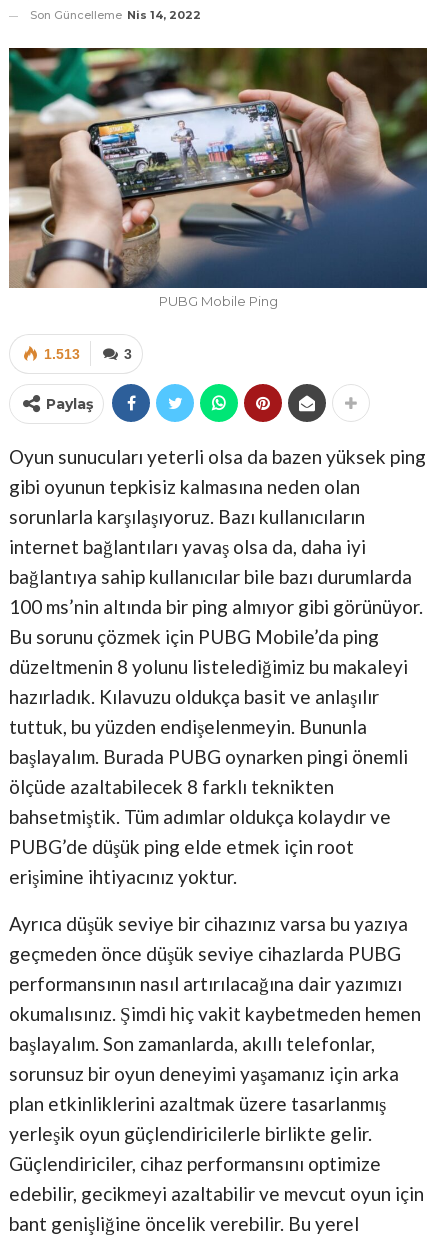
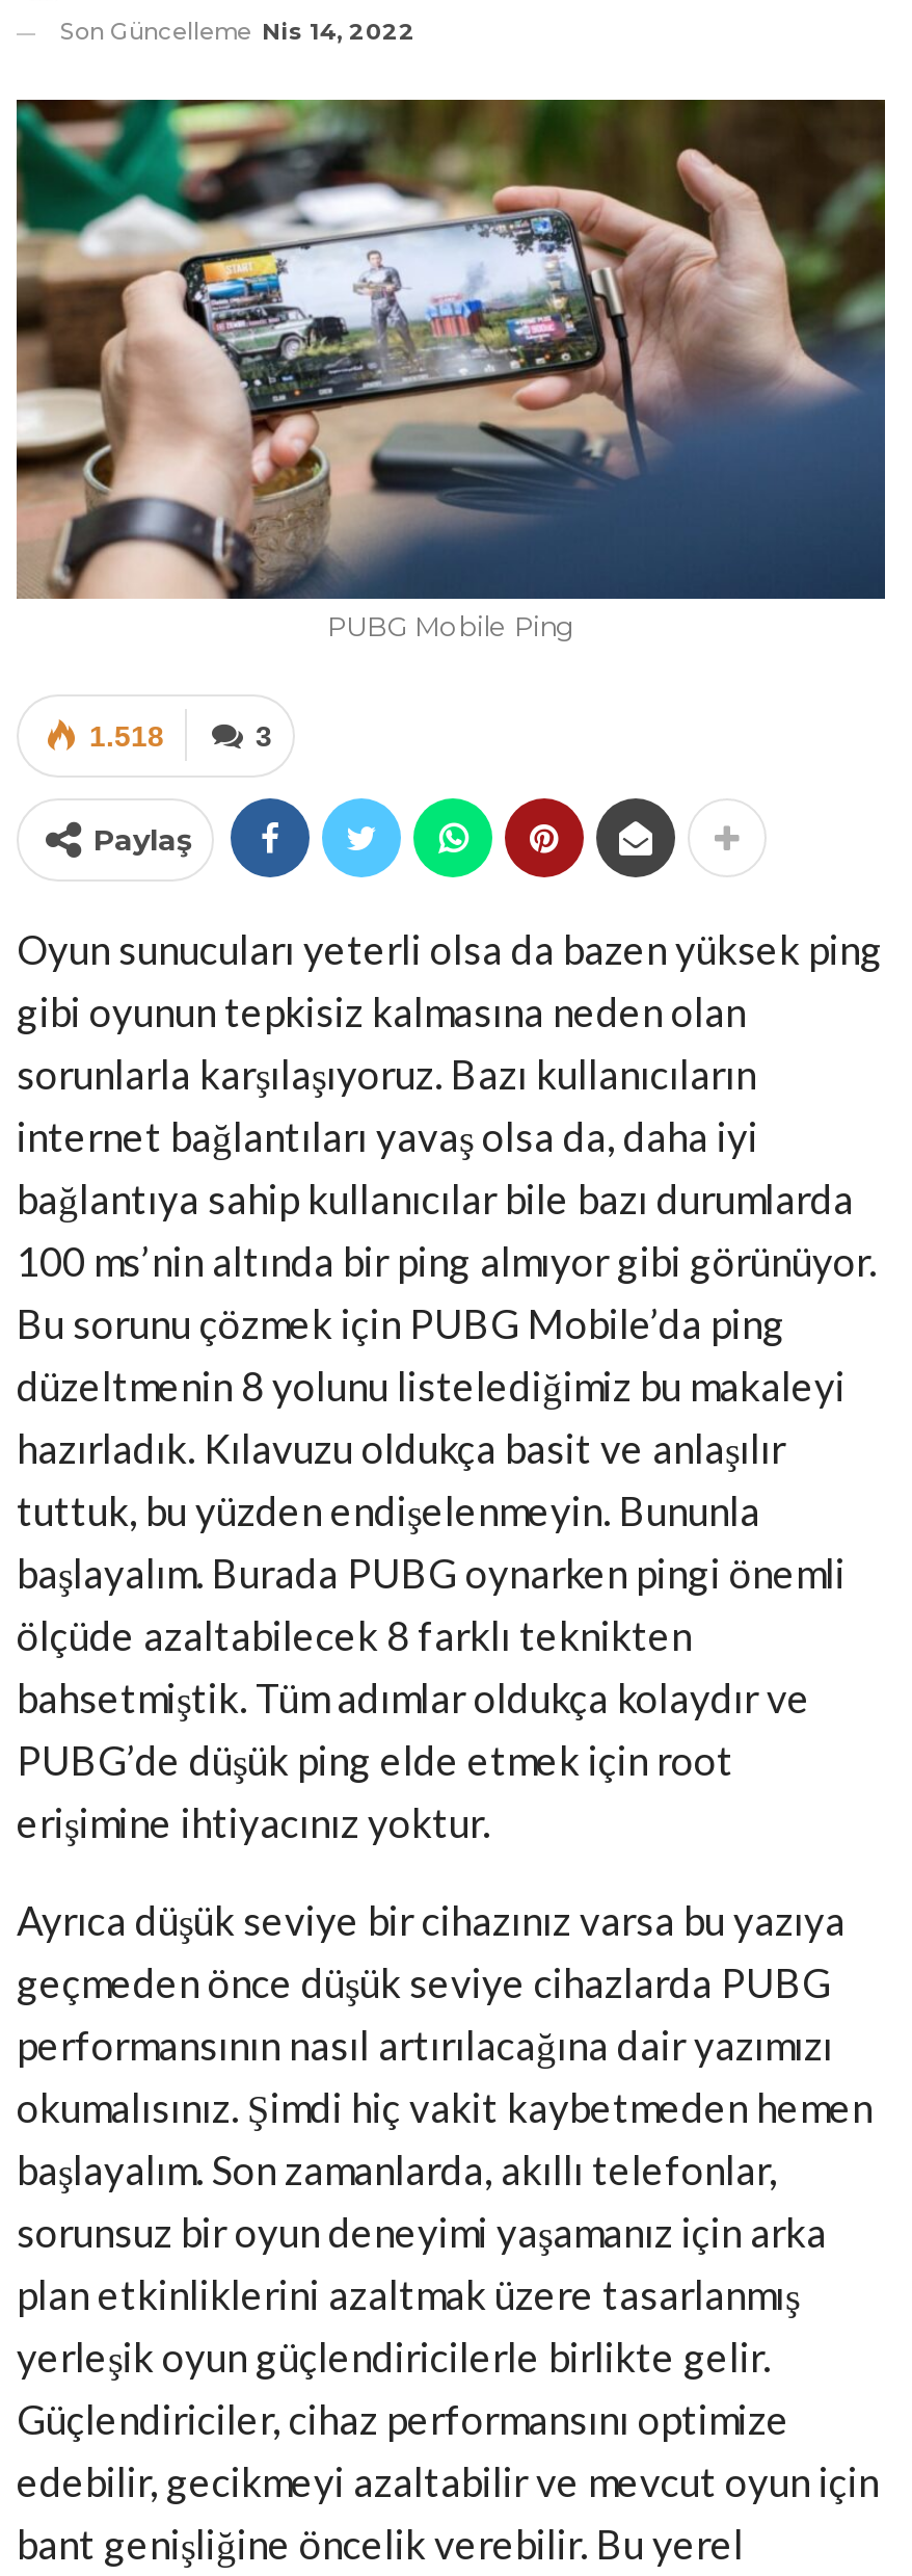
[44,346,80,362] 1.513 -> [89,719,164,752] 1.518

